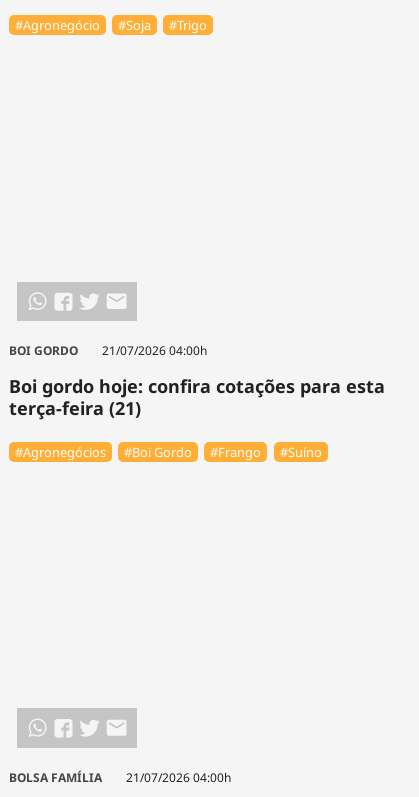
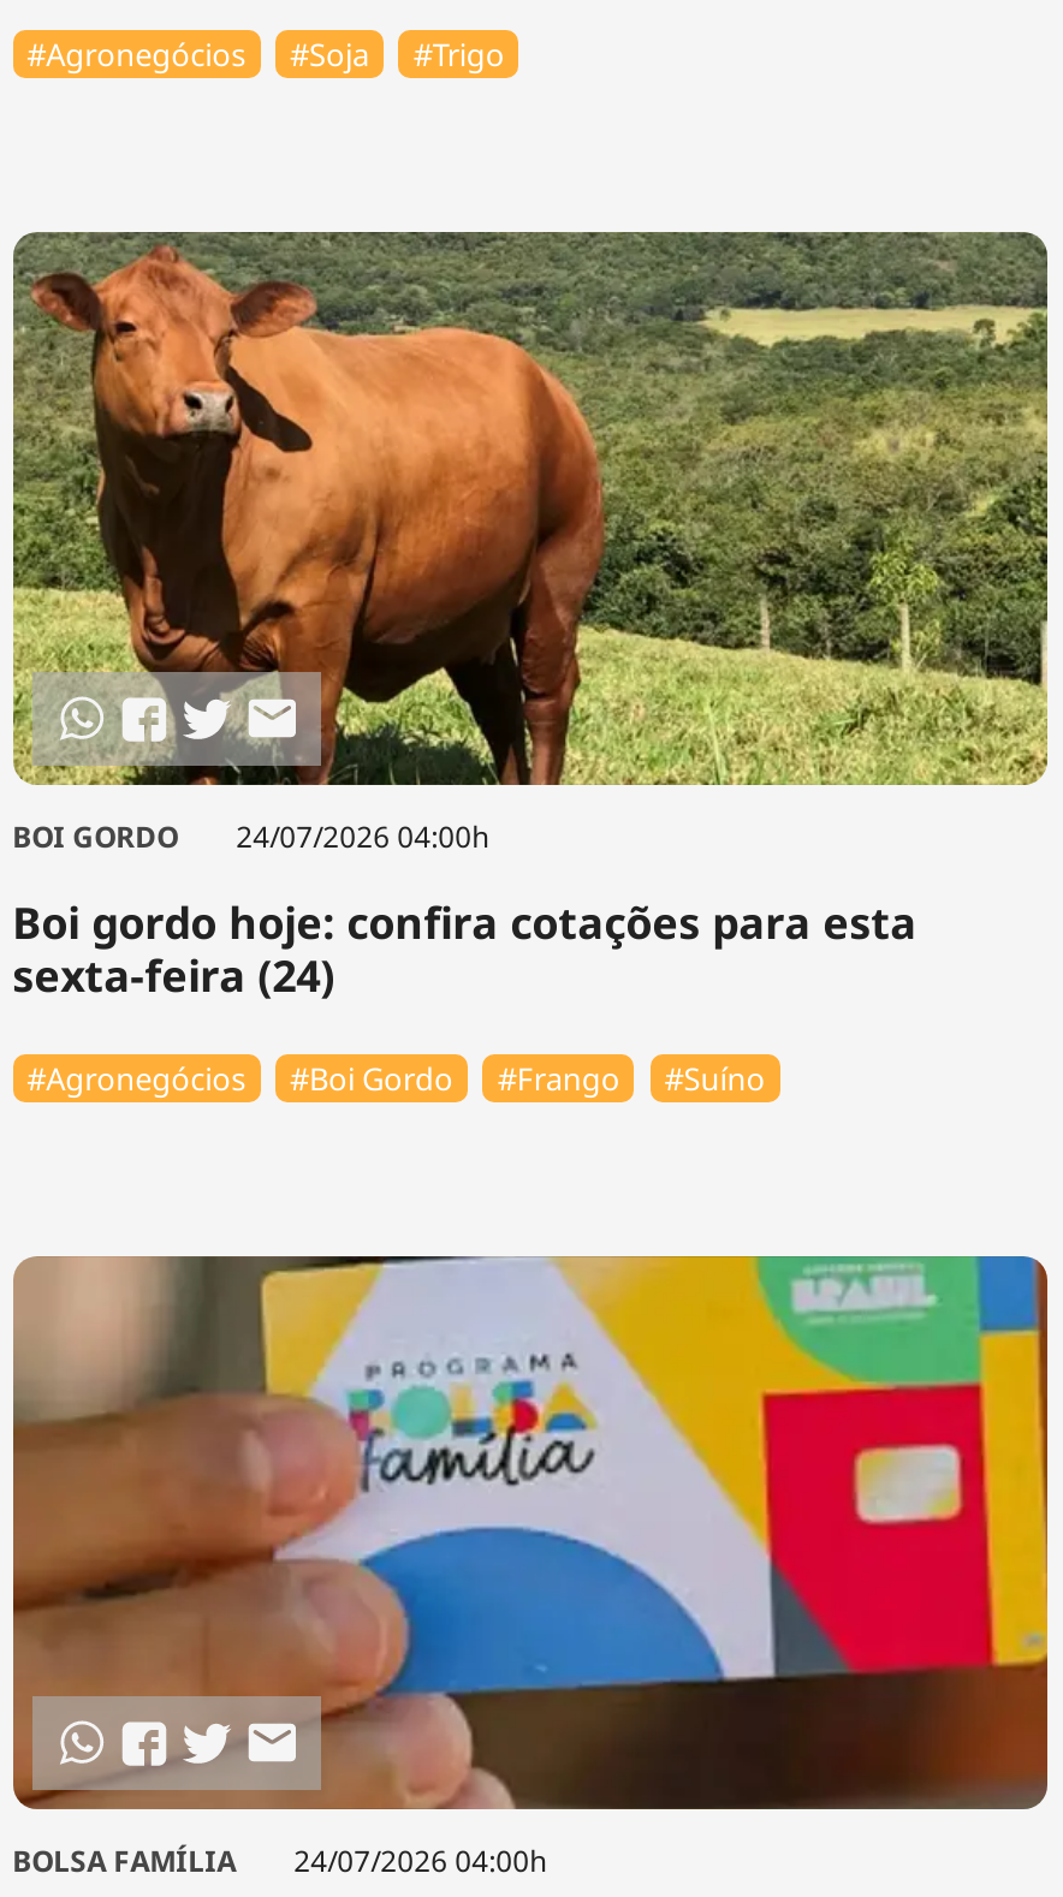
[15,16,100,34] #Agronegócio -> [27,32,246,75] #Agronegócios
none -> [11,228,1050,789] [image]
[9,342,207,359] BOI GORDO 21/07/2026 04:00h -> [12,816,488,856] BOI GORDO 24/07/2026 04:00h
[9,396,141,420] terça-feira (21) -> [12,945,335,1003] sexta-feira (24)
none -> [11,1253,1050,1813] [image]
[9,769,231,786] BOLSA FAMÍLIA 21/07/2026 04:00h -> [12,1841,546,1882] BOLSA FAMÍLIA 24/07/2026 04:00h

